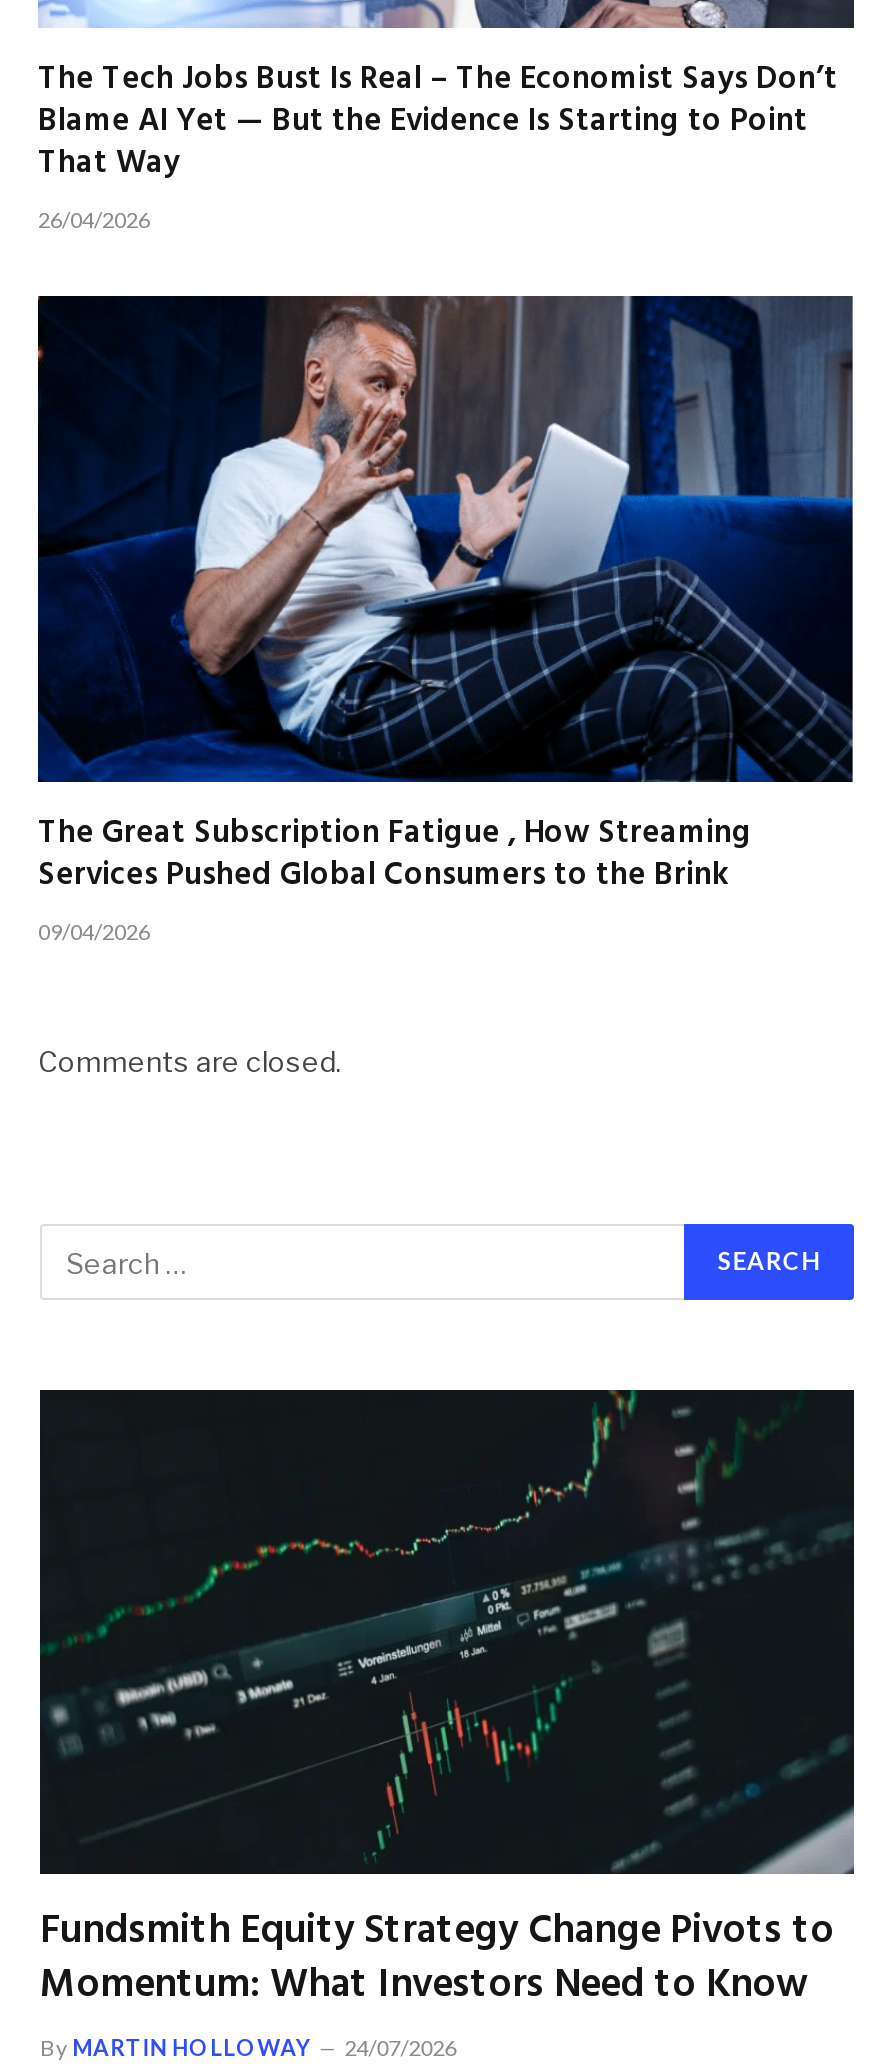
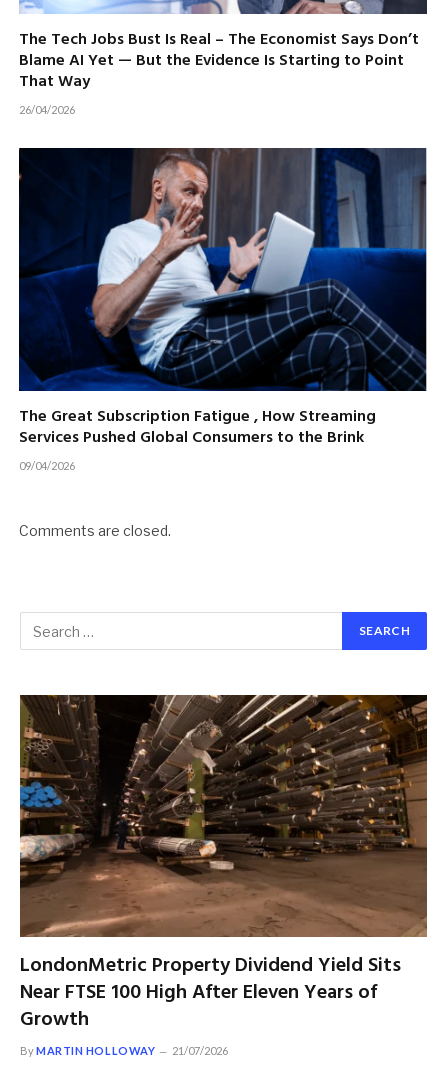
[38,1388,856,2019] [image] | Fundsmith Equity Strategy Change Pivots to | Momentum: What Investors Need to Know -> [19,694,428,1036] [image] | LondonMetric Property Dividend Yield Sits | Near FTSE 100 High After Eleven Years of | Growth
[40,2035,456,2061] By MARTIN HOLLOWAY 24/07/2026 -> [20,1044,228,1057] By MARTIN HOLLOWAY 21/07/2026

